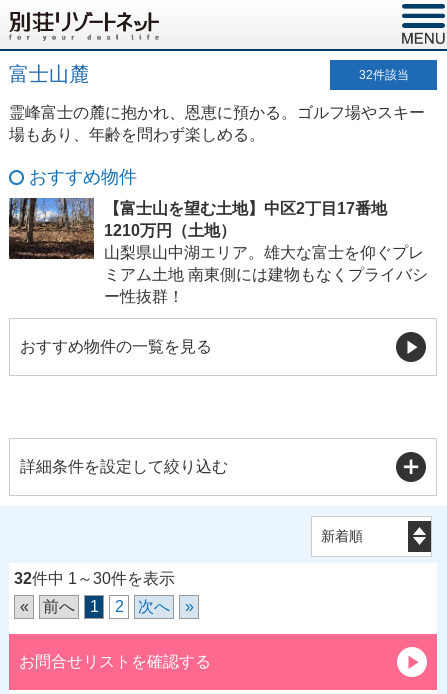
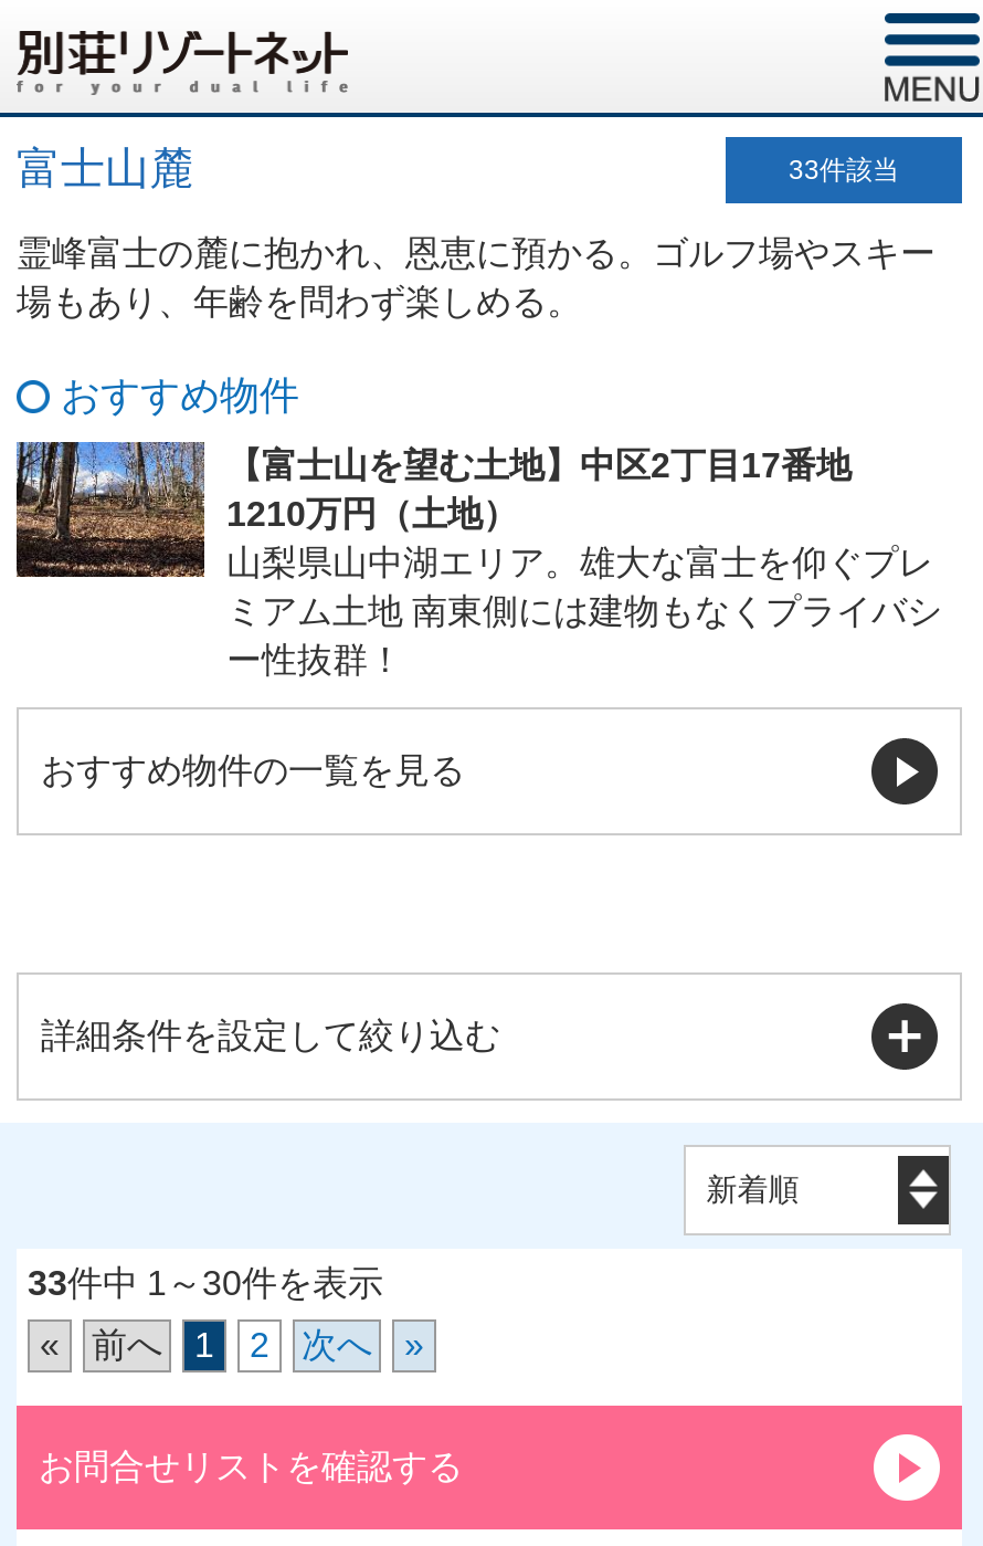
[358,68,408,82] 32件該当 -> [789,155,899,186] 33件該当
[14,570,175,587] 32件中 1～30件を表示 -> [28,1264,383,1302] 33件中 1～30件を表示

